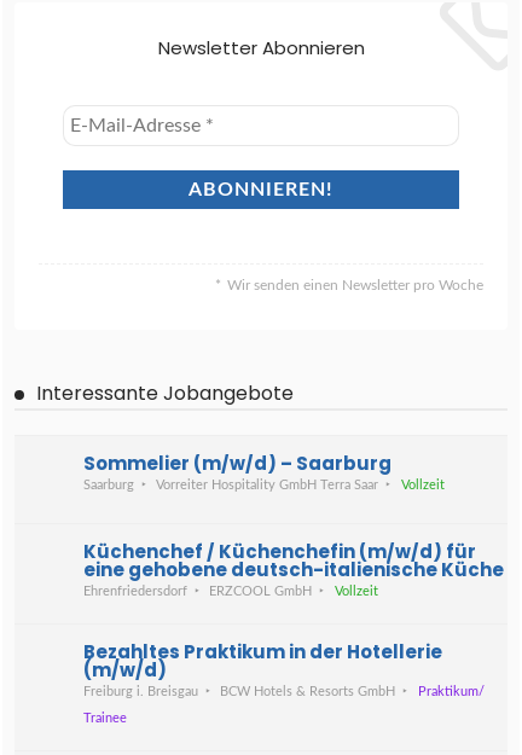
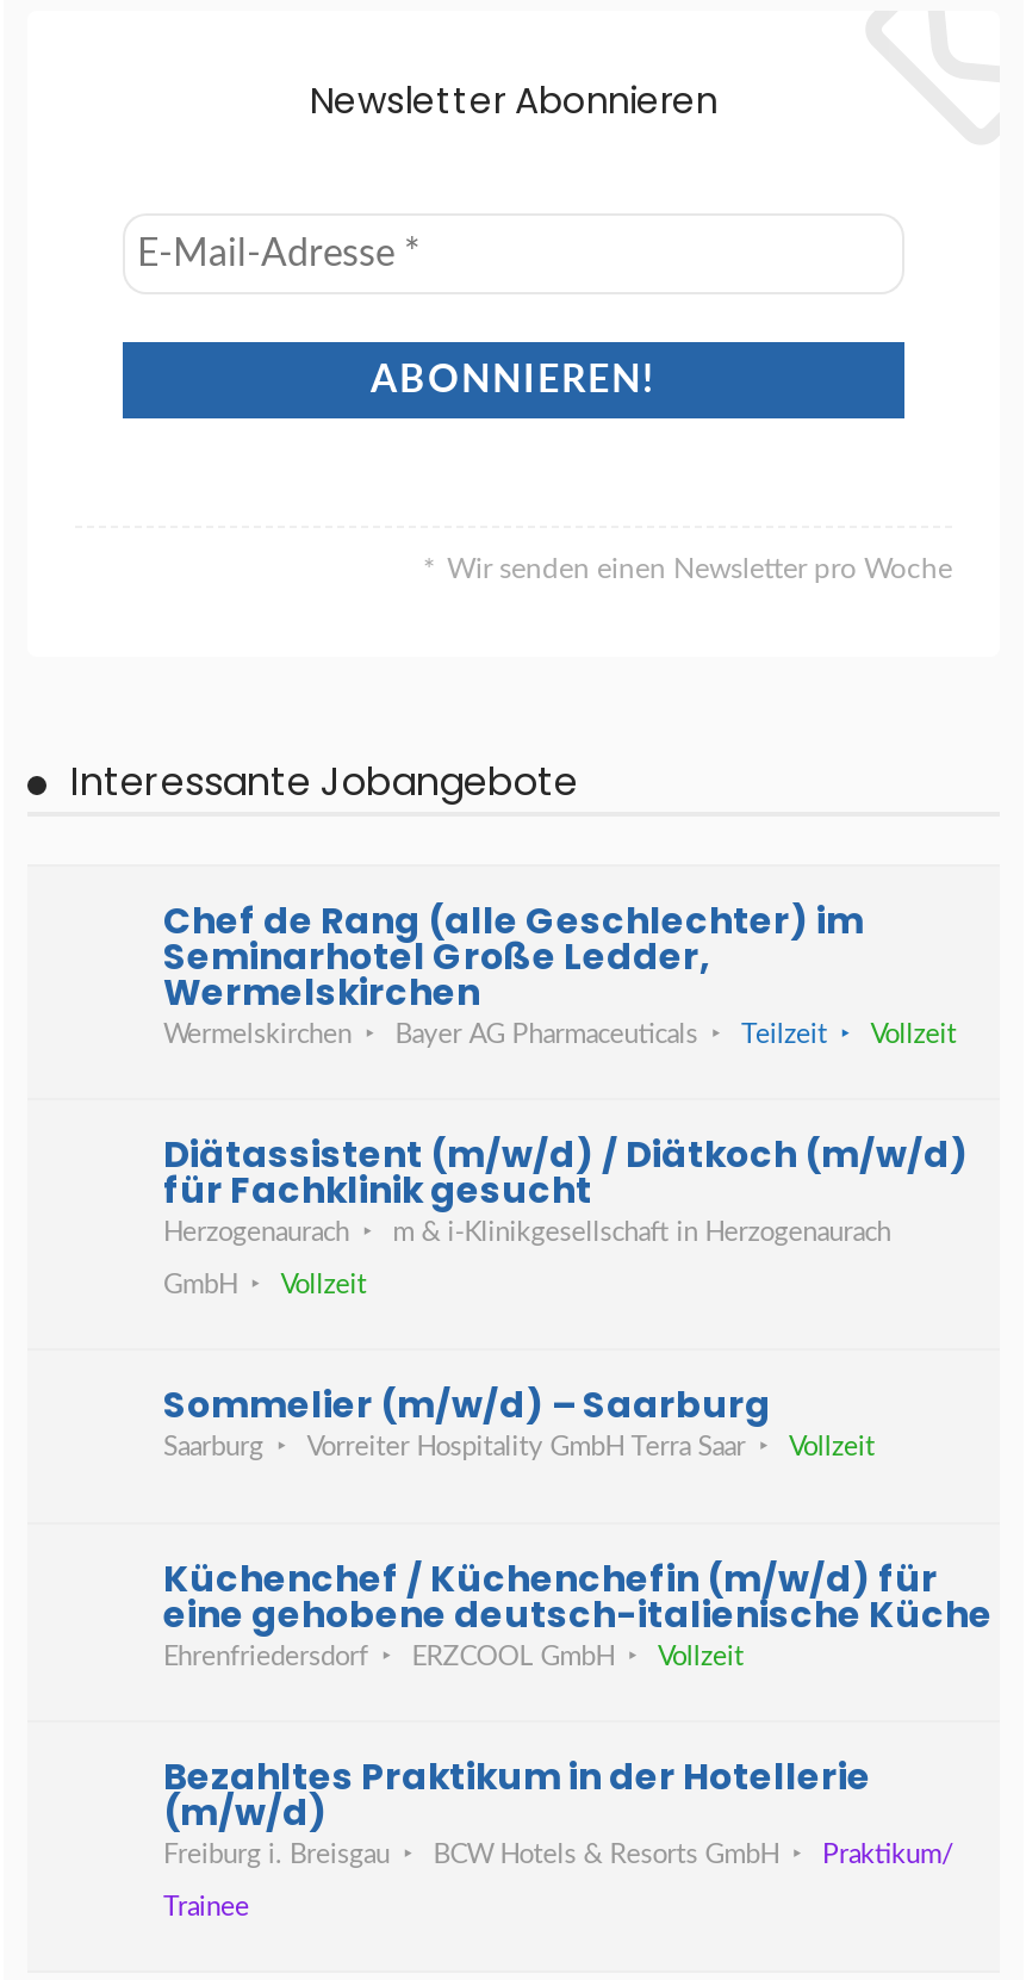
none -> [163,896,969,1299] Chef de Rang (alle Geschlechter) im | Seminarhotel Große Ledder, | Wermelskirchen | Wermelskirchen | Bayer AG Pharmaceuticals | Teilzeit | Vollzeit | Diätassistent (m/w/d) / Diätkoch (m/w/d) | für Fachklinik gesucht | Herzogenaurach | m & i-Klinikgesellschaft in Herzogenaurach | GmbH | Vollzeit

